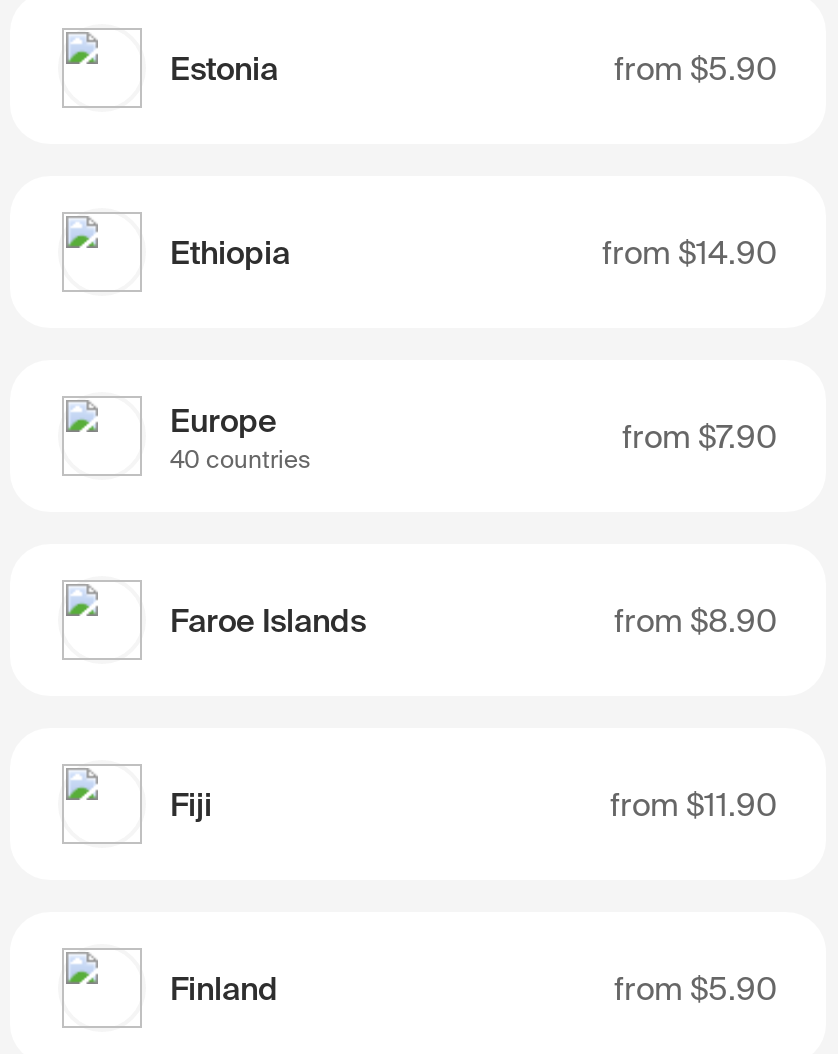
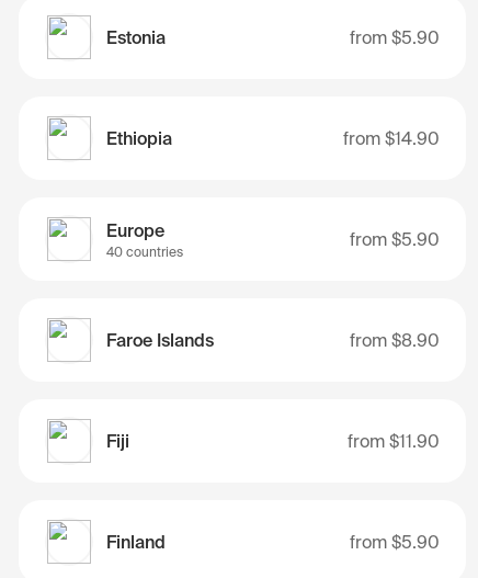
[614,418,778,454] from $7.90 -> [345,229,440,249] from $5.90

